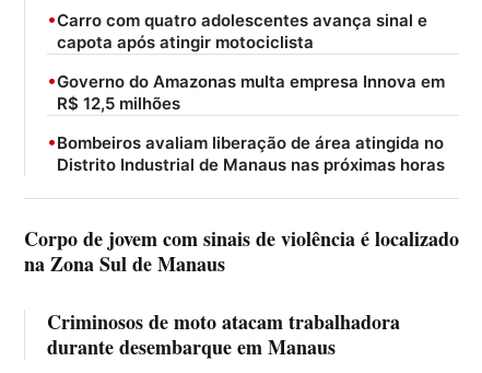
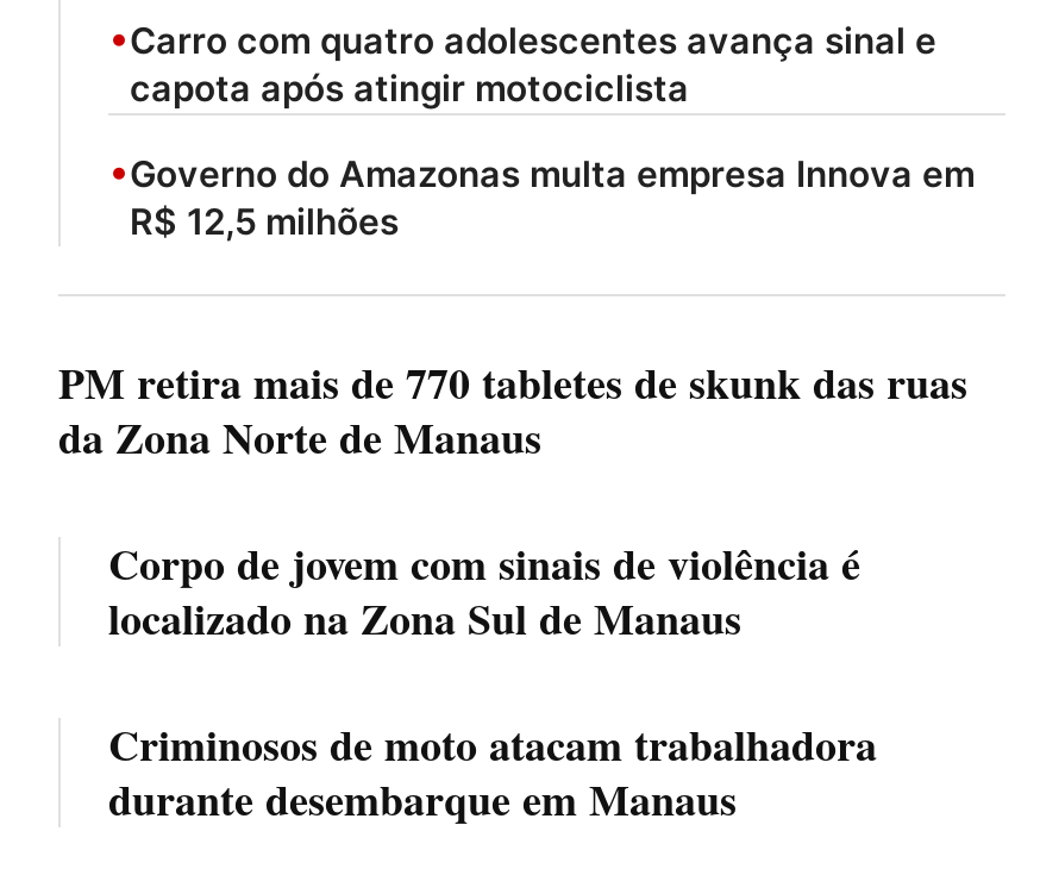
[47,131,445,176] •Bombeiros avaliam liberação de área atingida no | Distrito Industrial de Manaus nas próximas horas -> [58,352,967,469] PM retira mais de 770 tabletes de skunk das ruas | da Zona Norte de Manaus

